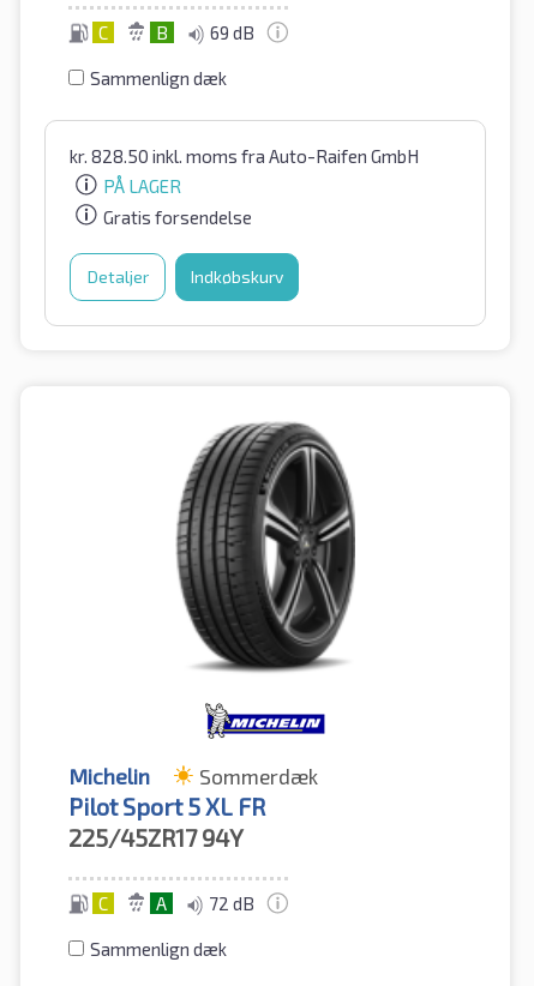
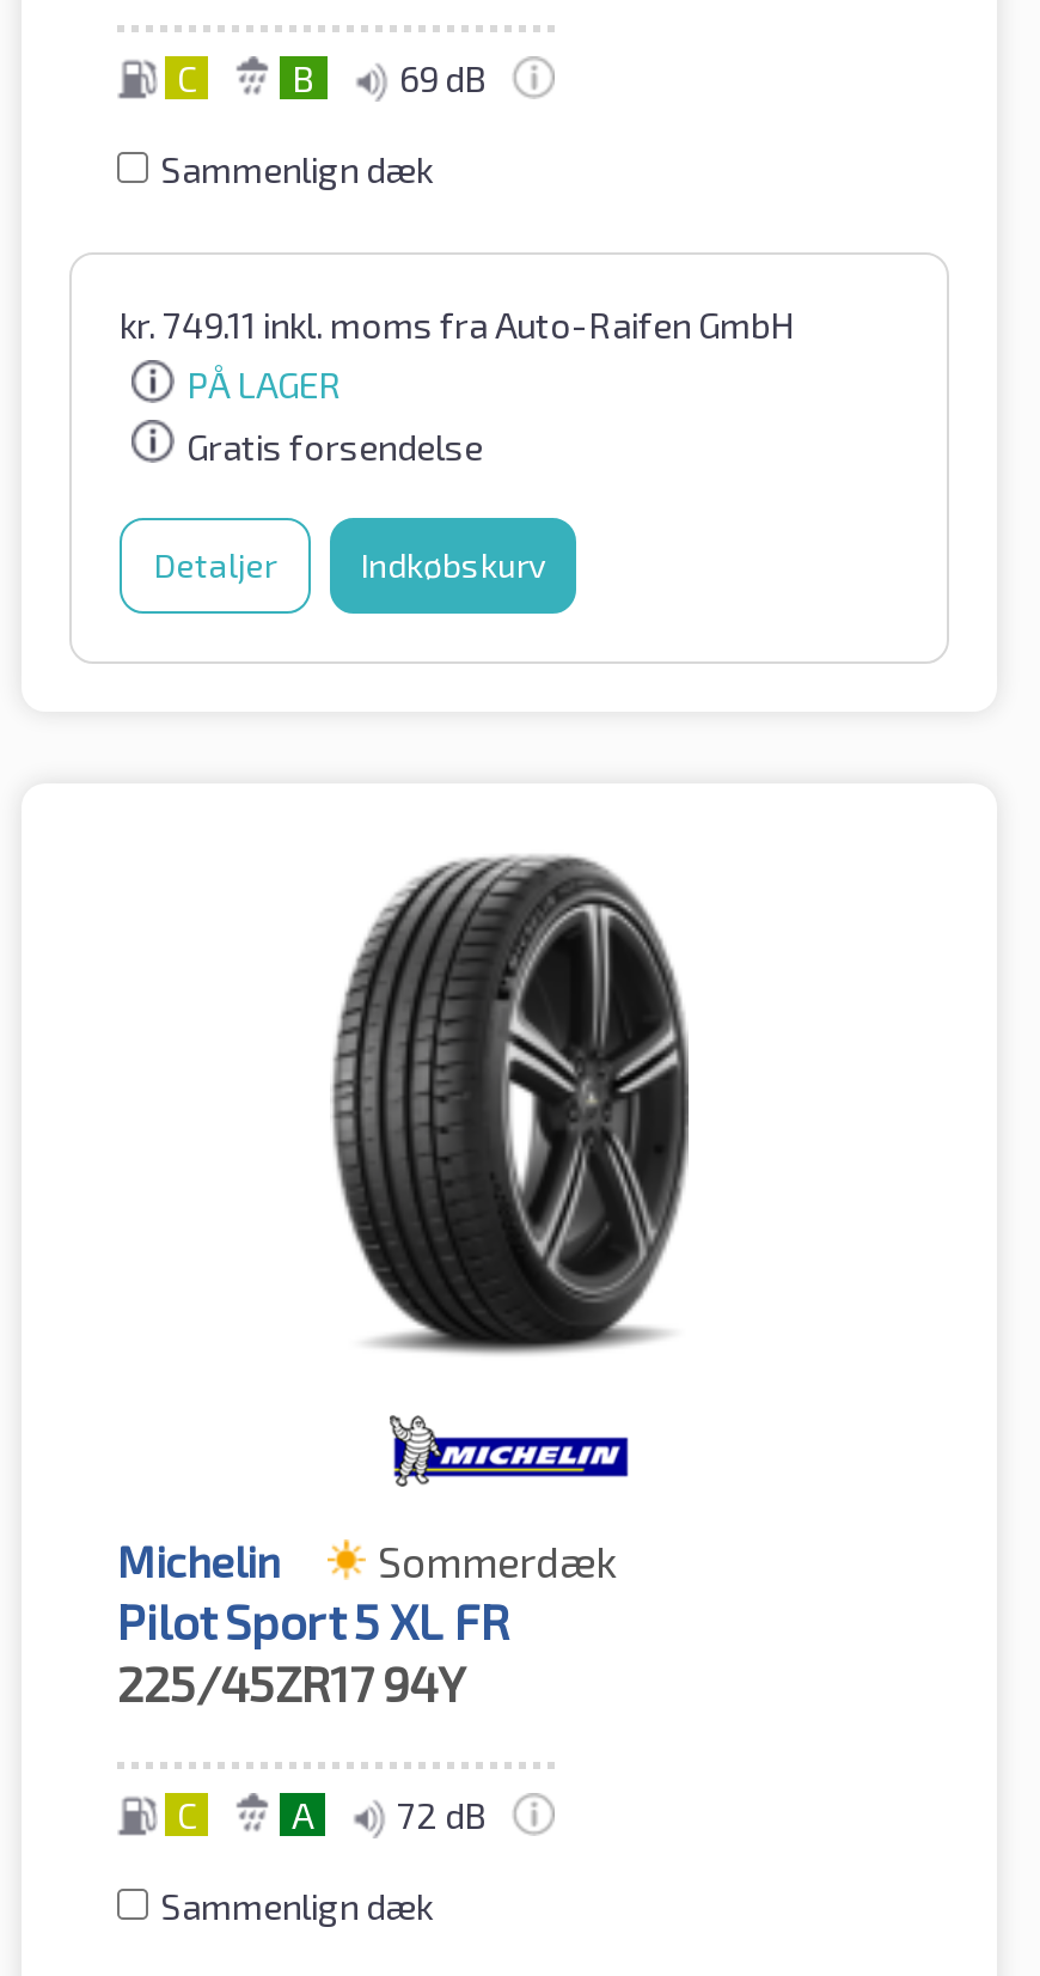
[70,145,419,166] kr. 828.50 inkl. moms fra Auto-Raifen GmbH -> [120,302,794,345] kr. 749.11 inkl. moms fra Auto-Raifen GmbH

